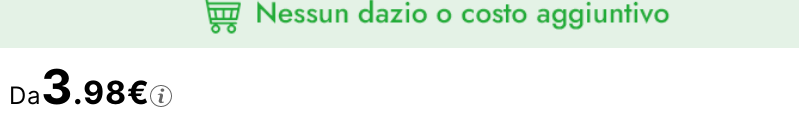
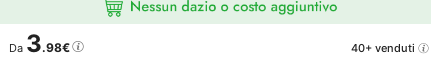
none -> [351,41,415,55] 40+ venduti

